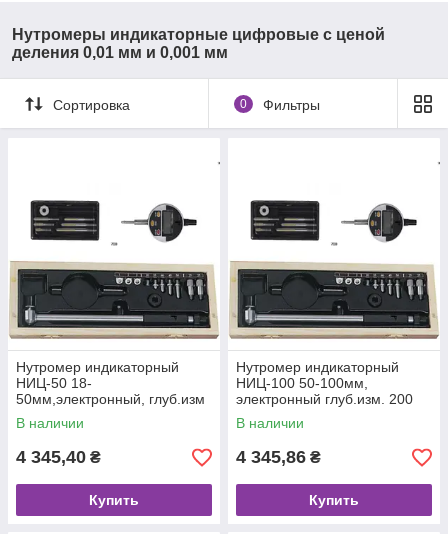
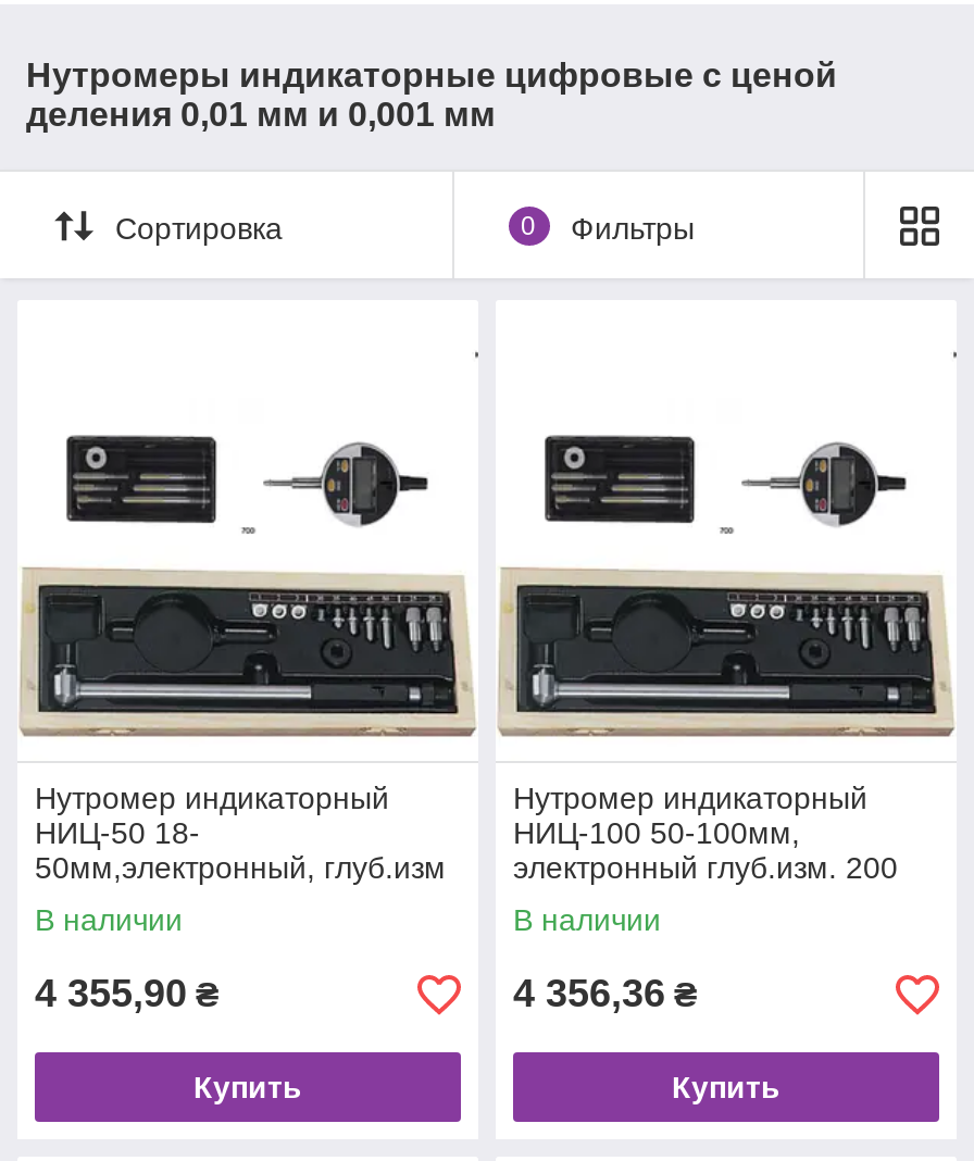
[16,447,101,467] 4 345,40 ₴ -> [35,972,220,1015] 4 355,90 ₴
[236,447,321,467] 4 345,86 ₴ -> [513,972,698,1015] 4 356,36 ₴

